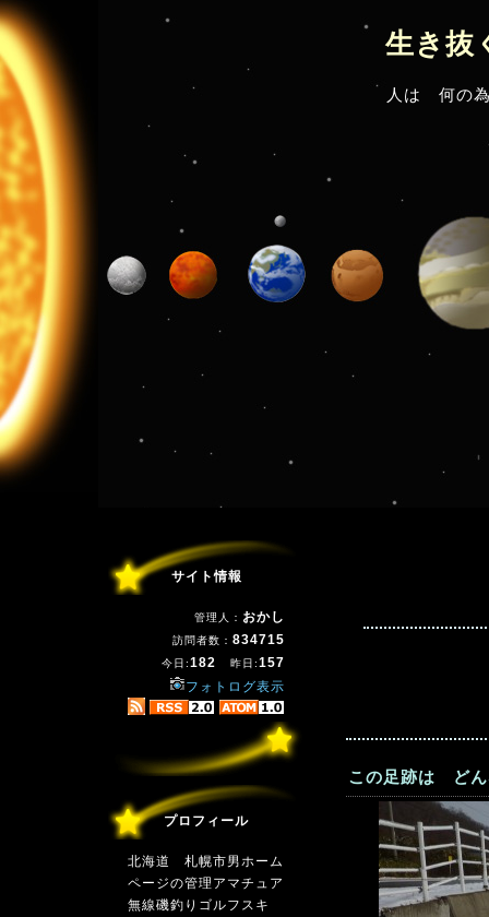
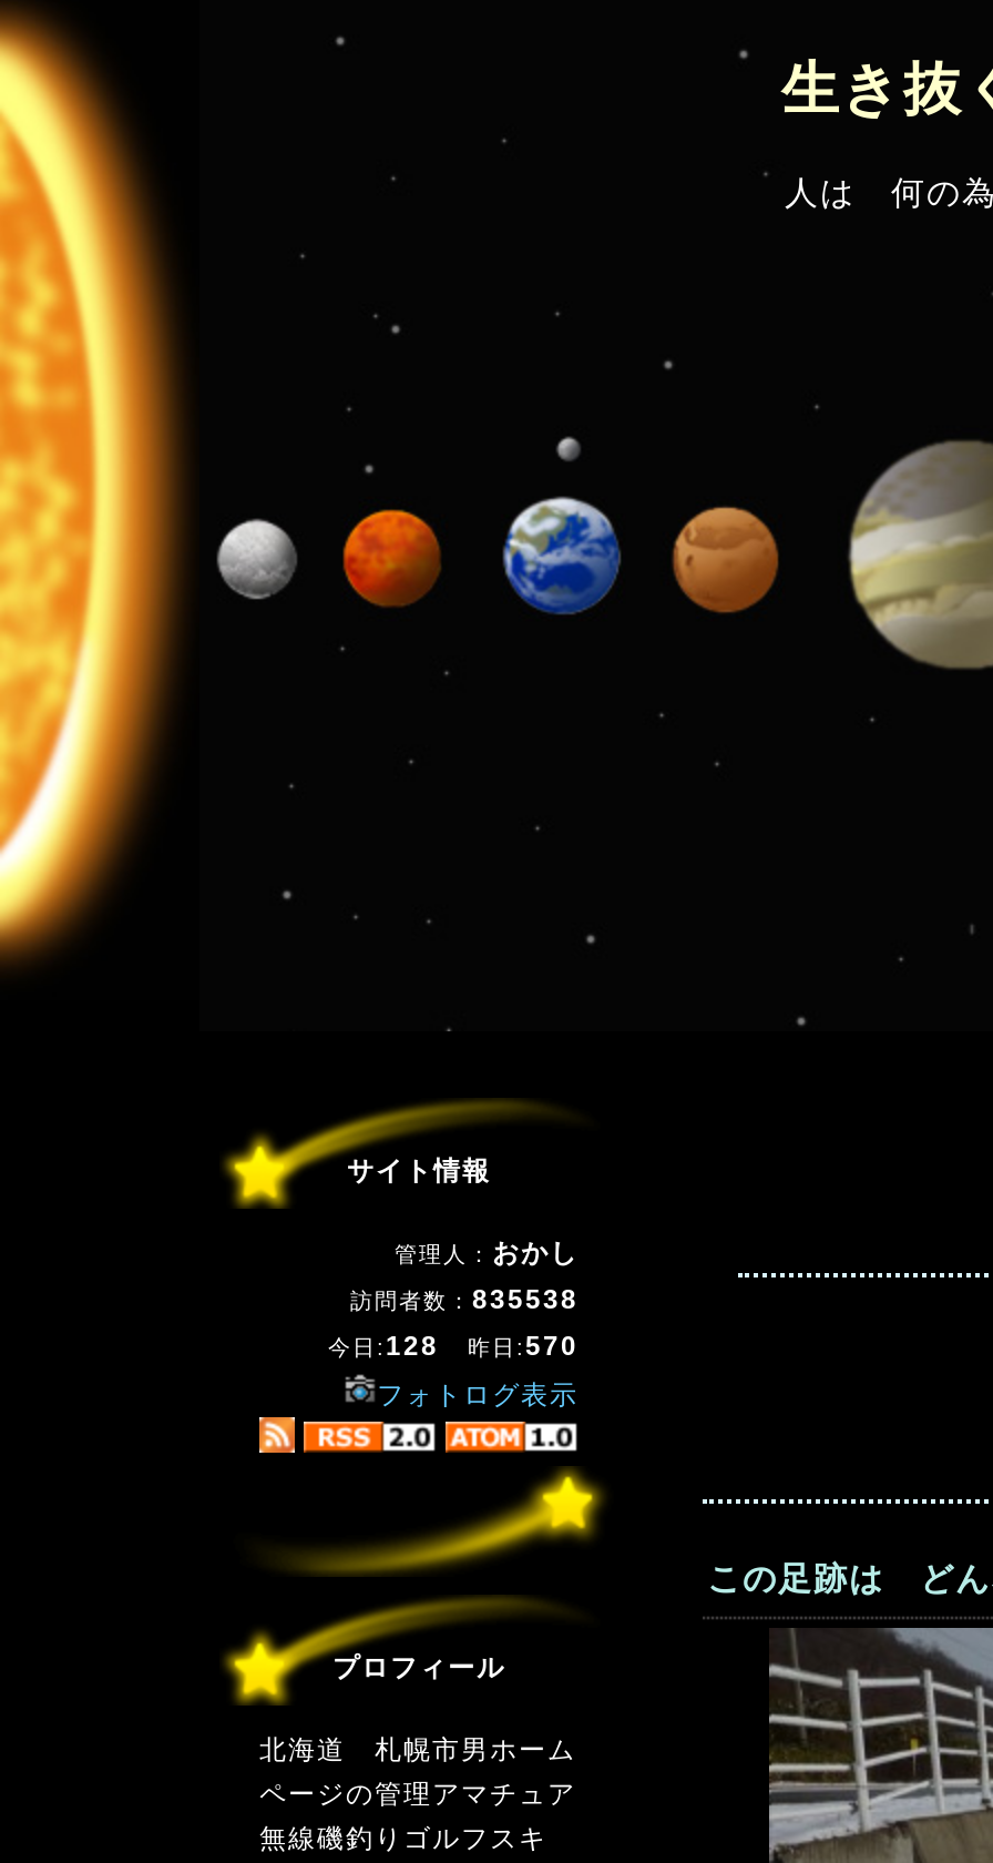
[172,632,285,647] 訪問者数：834715 -> [350,1284,579,1315] 訪問者数：835538
[162,655,216,670] 今日: 182 -> [328,1331,439,1362] 今日: 128
[230,655,285,670] 昨日: 157 -> [468,1331,579,1362] 昨日: 570

